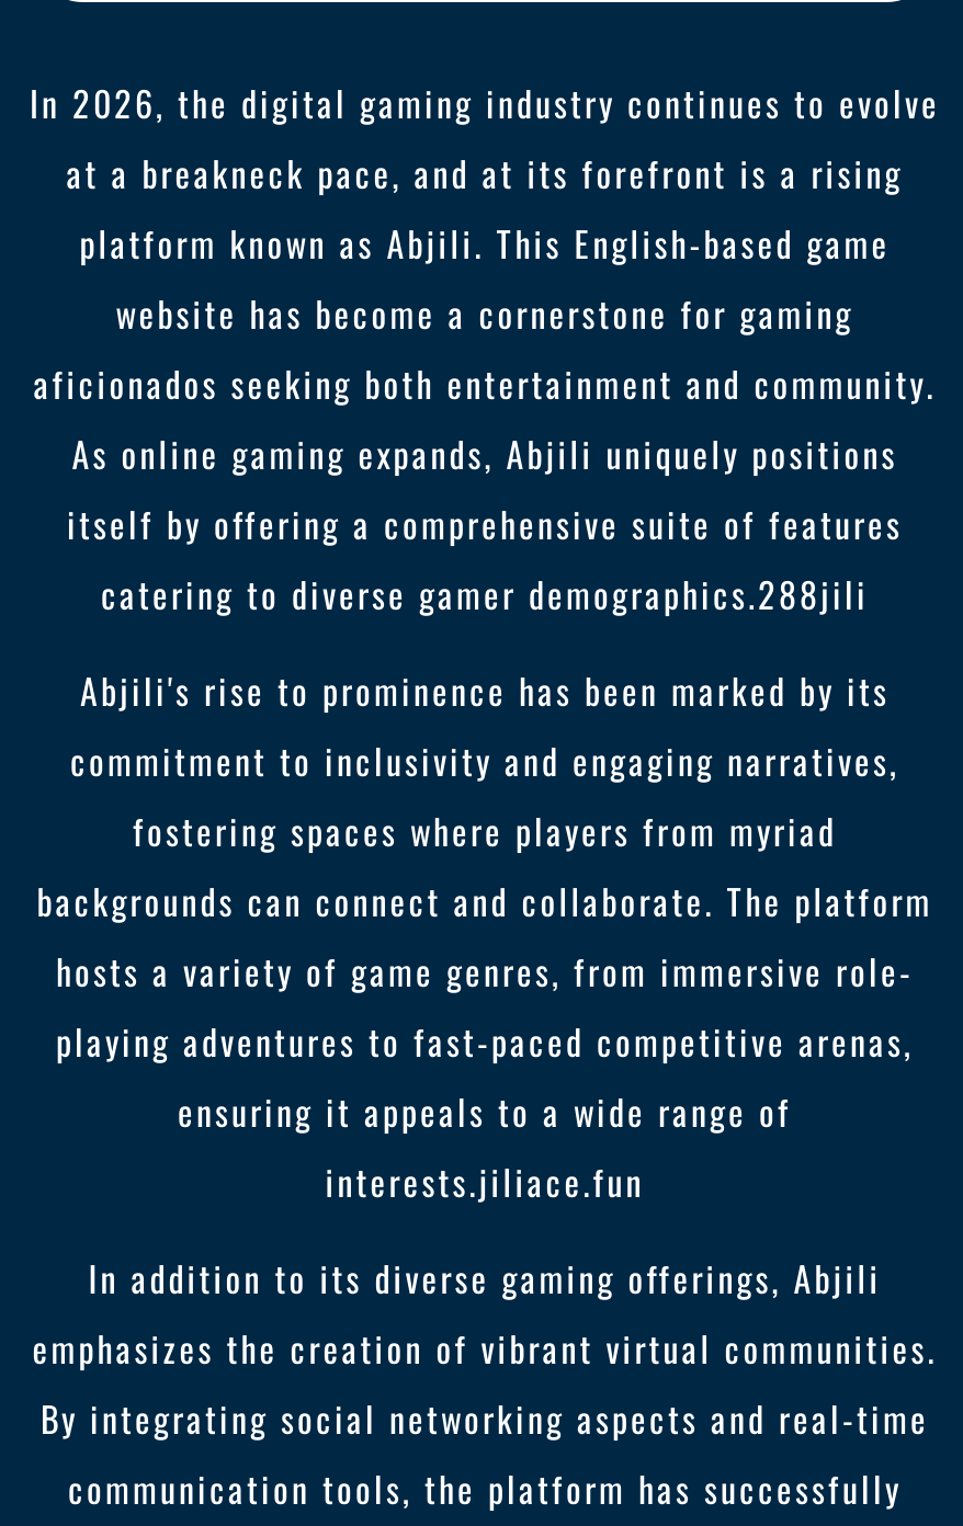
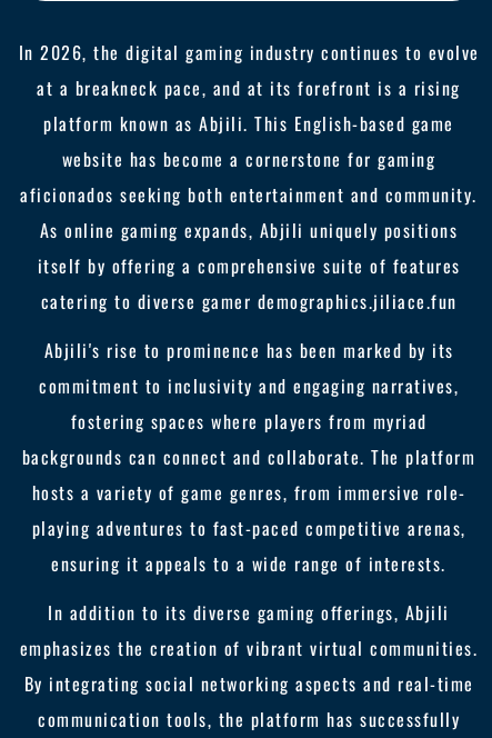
[101,568,869,620] catering to diverse gamer demographics.288jili -> [41,288,457,315] catering to diverse gamer demographics.jiliace.fun
[178,1085,792,1208] ensuring it appeals to a wide range of | interests.jiliace.fun -> [51,550,446,577] ensuring it appeals to a wide range of interests.

